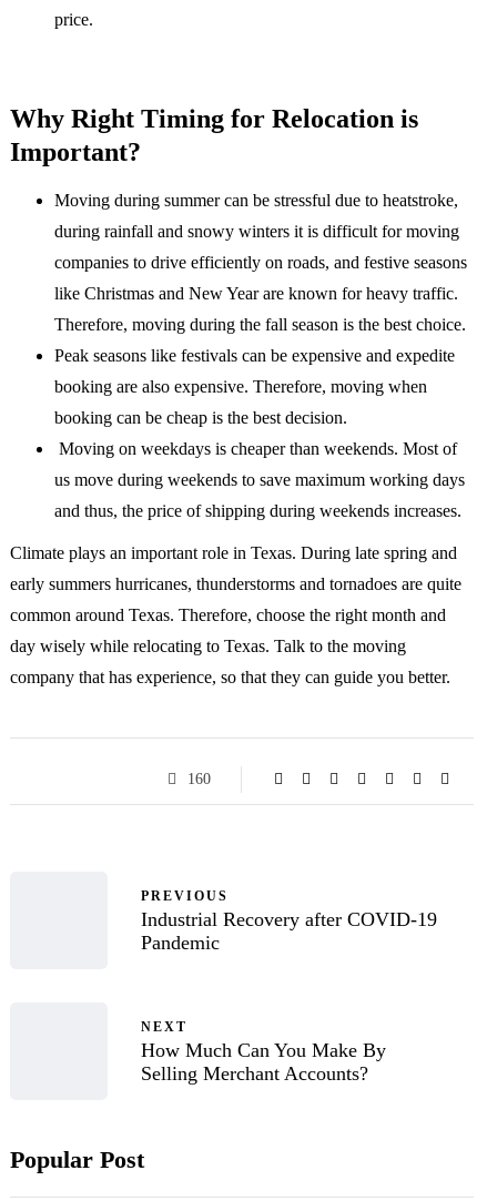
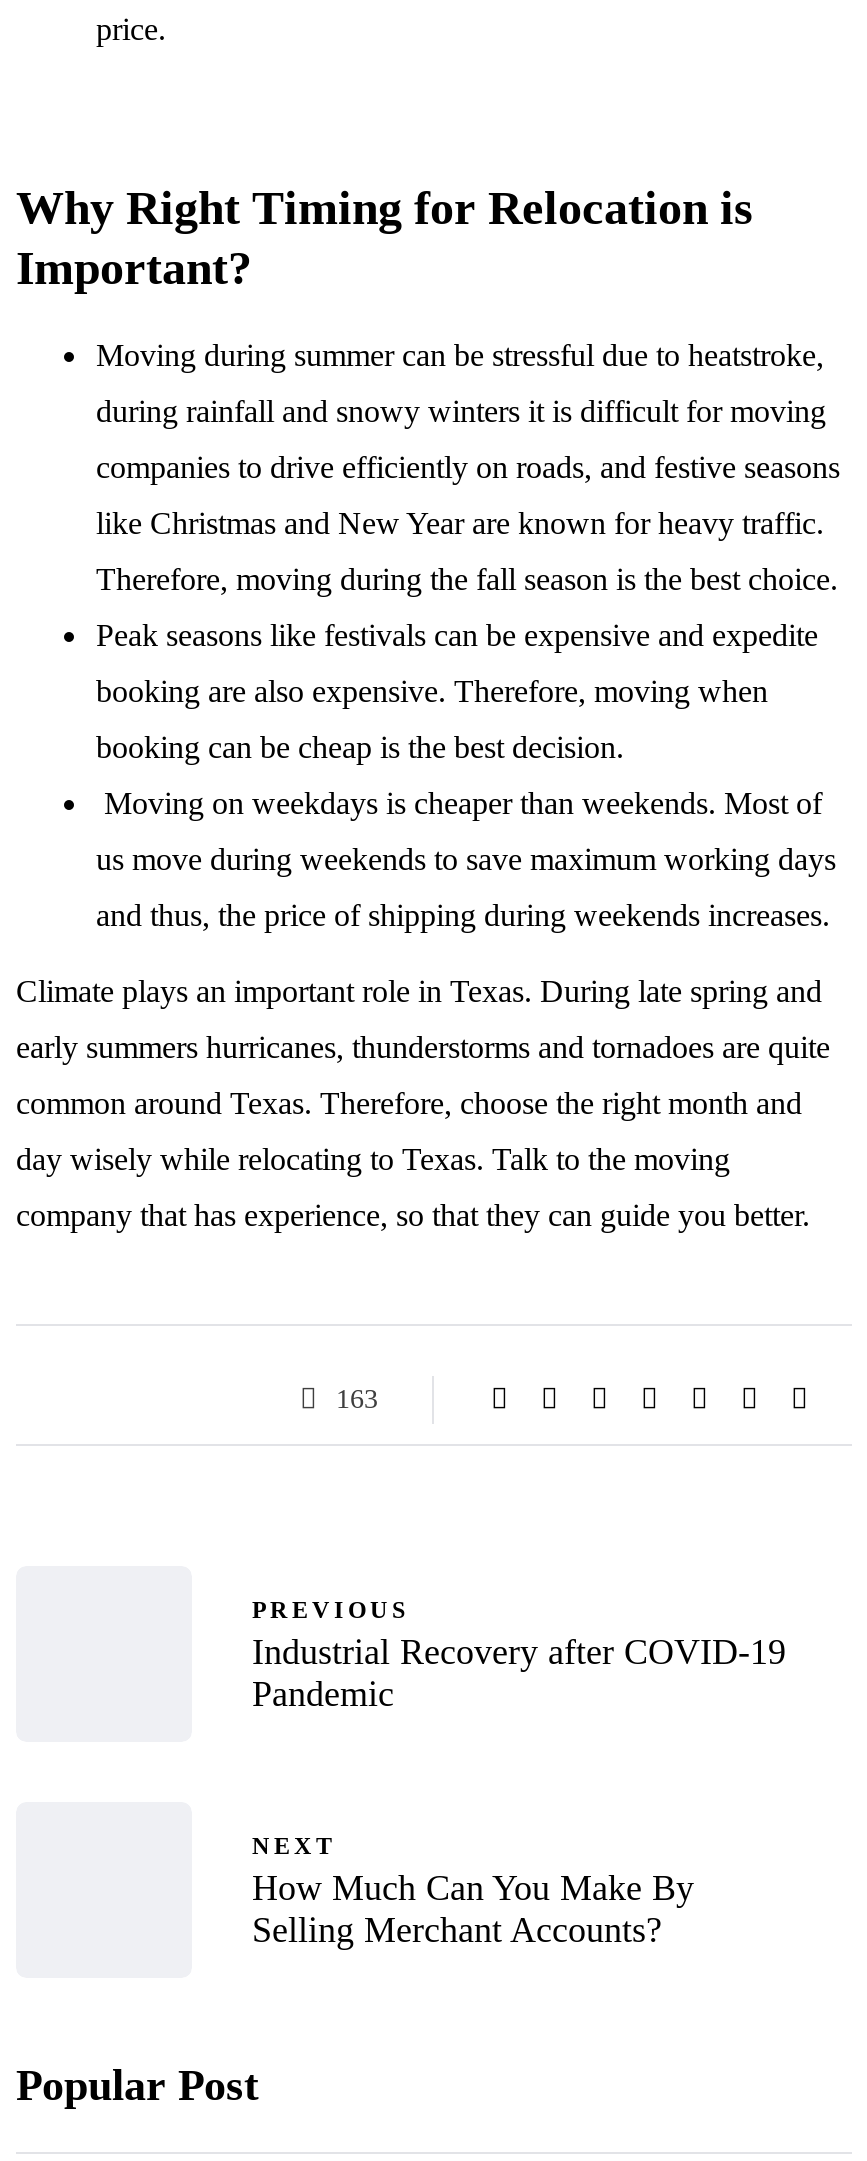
[187,770,211,787] 160 -> [336,1383,378,1413] 163

